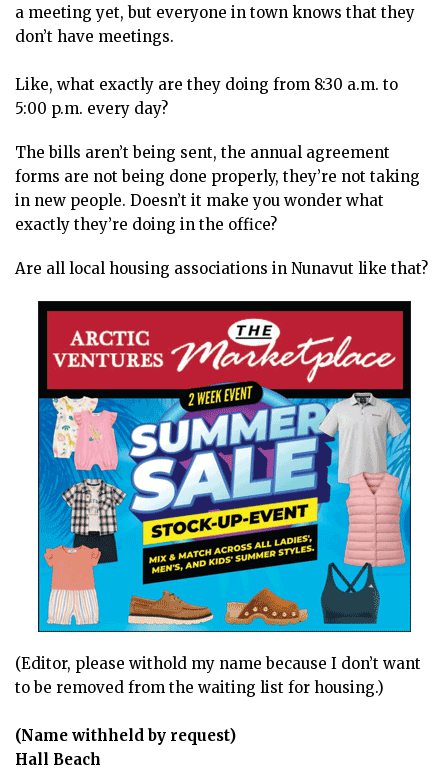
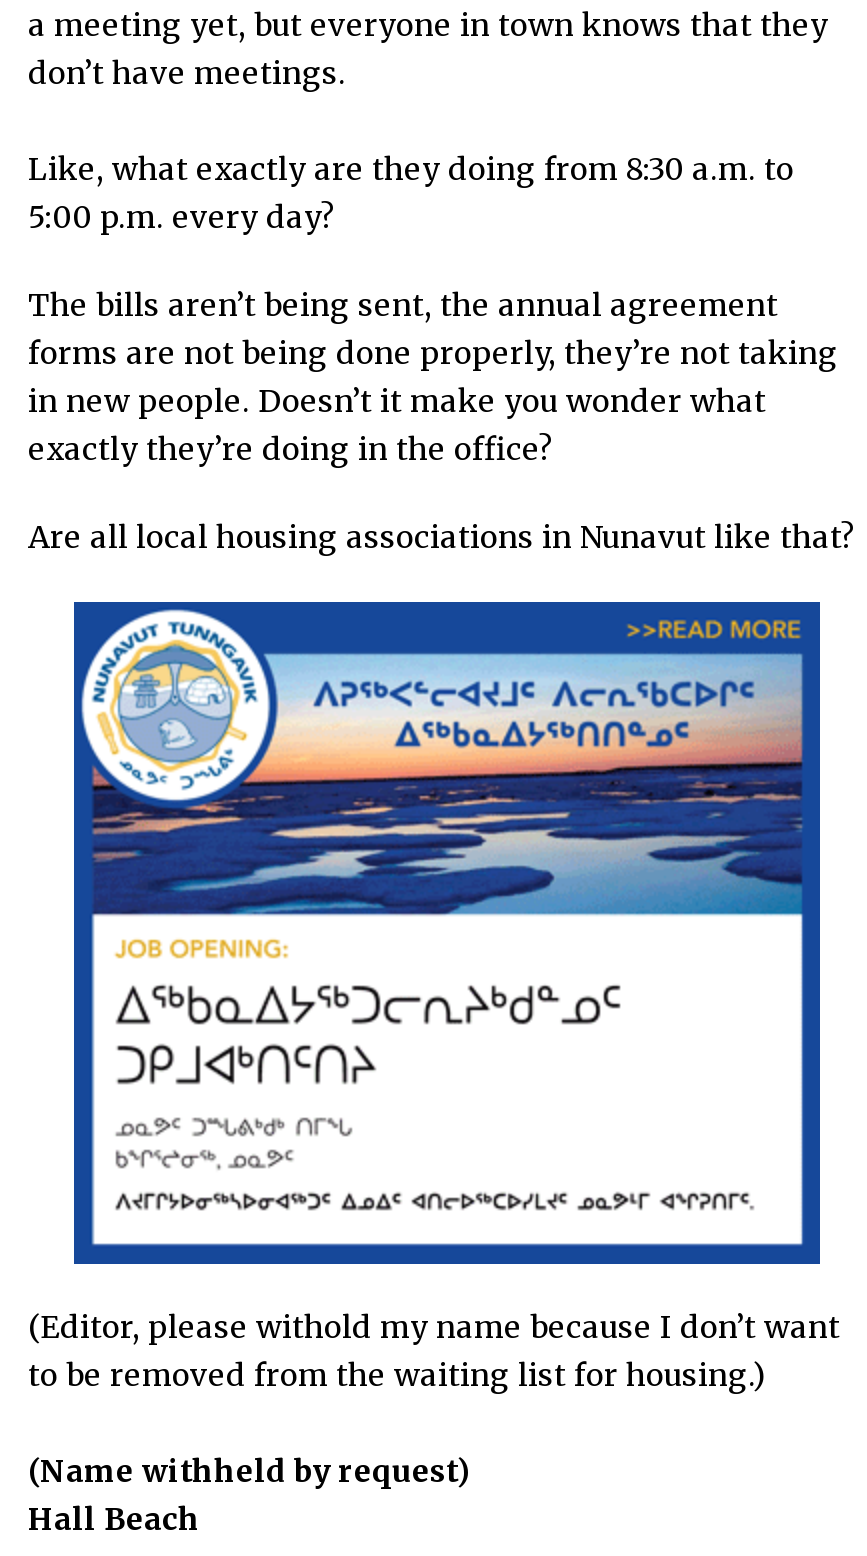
[37,300,412,632] [image] -> [72,600,822,1264] [image]

